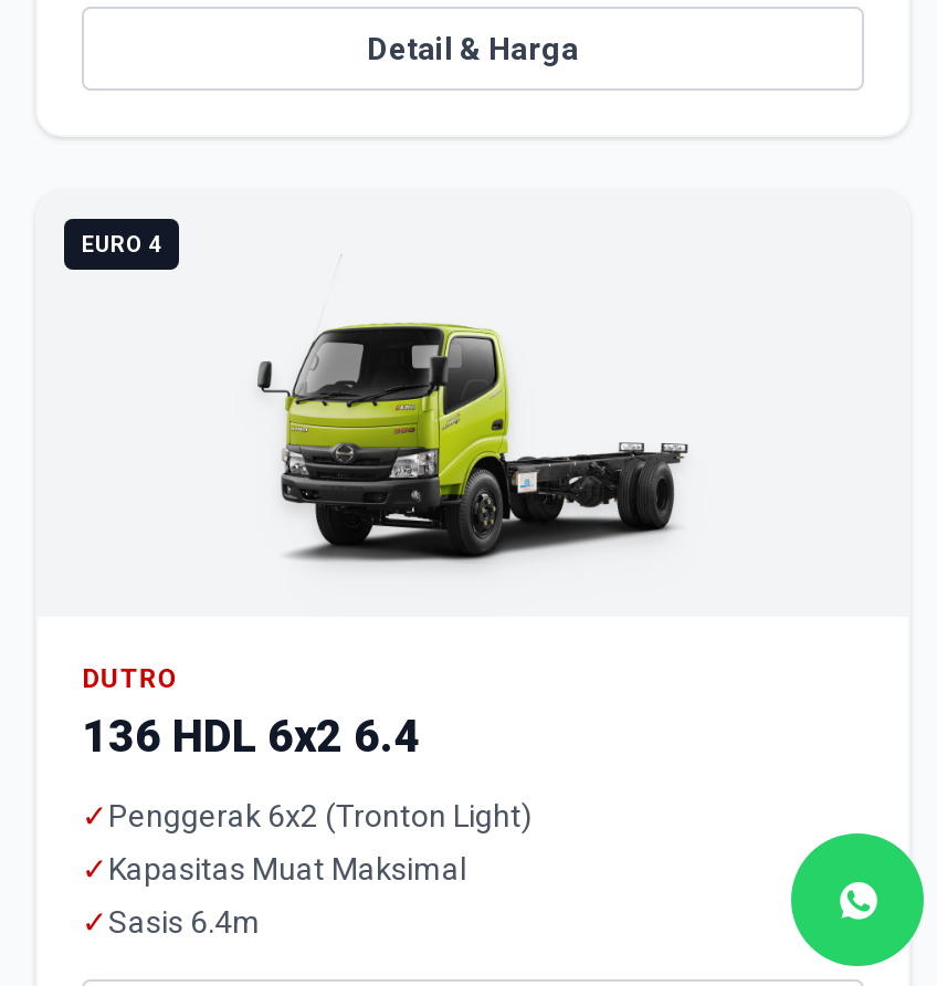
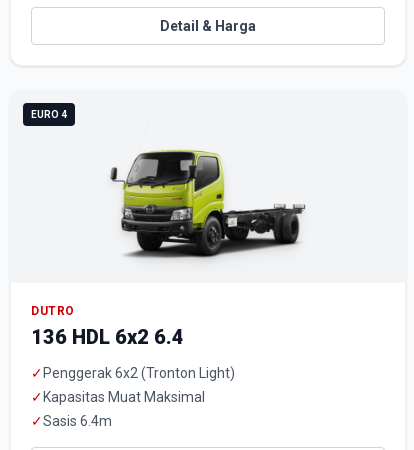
[789,831,926,968] [image] -> none

